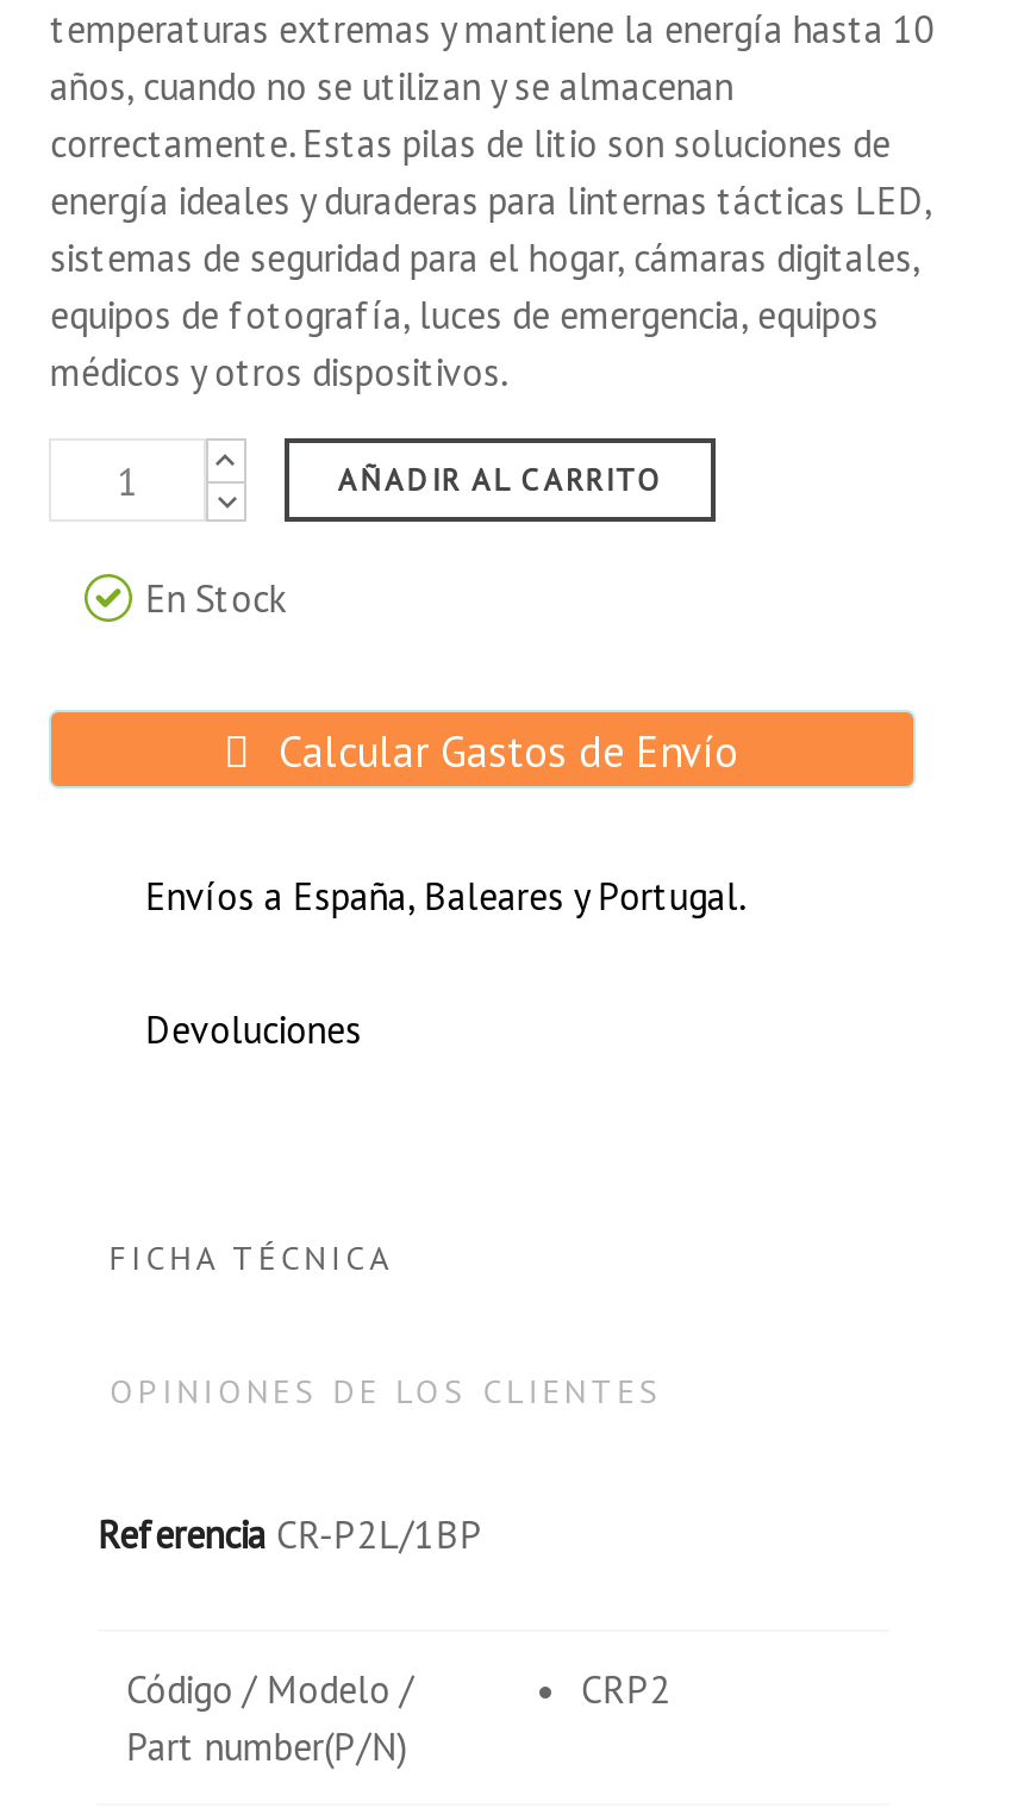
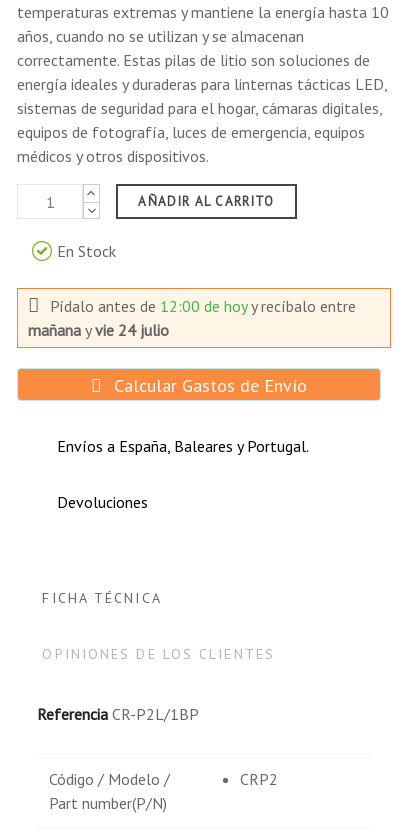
none -> [28,296,356,340] Pídalo antes de 12:00 de hoyy recíbalo entre | mañana yvie 24 julio

